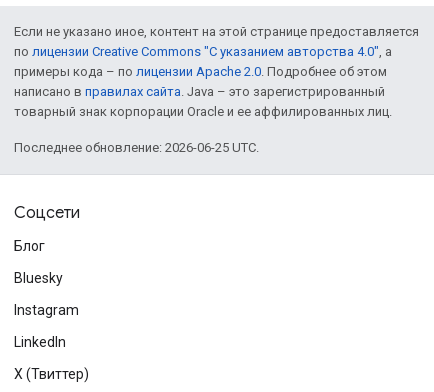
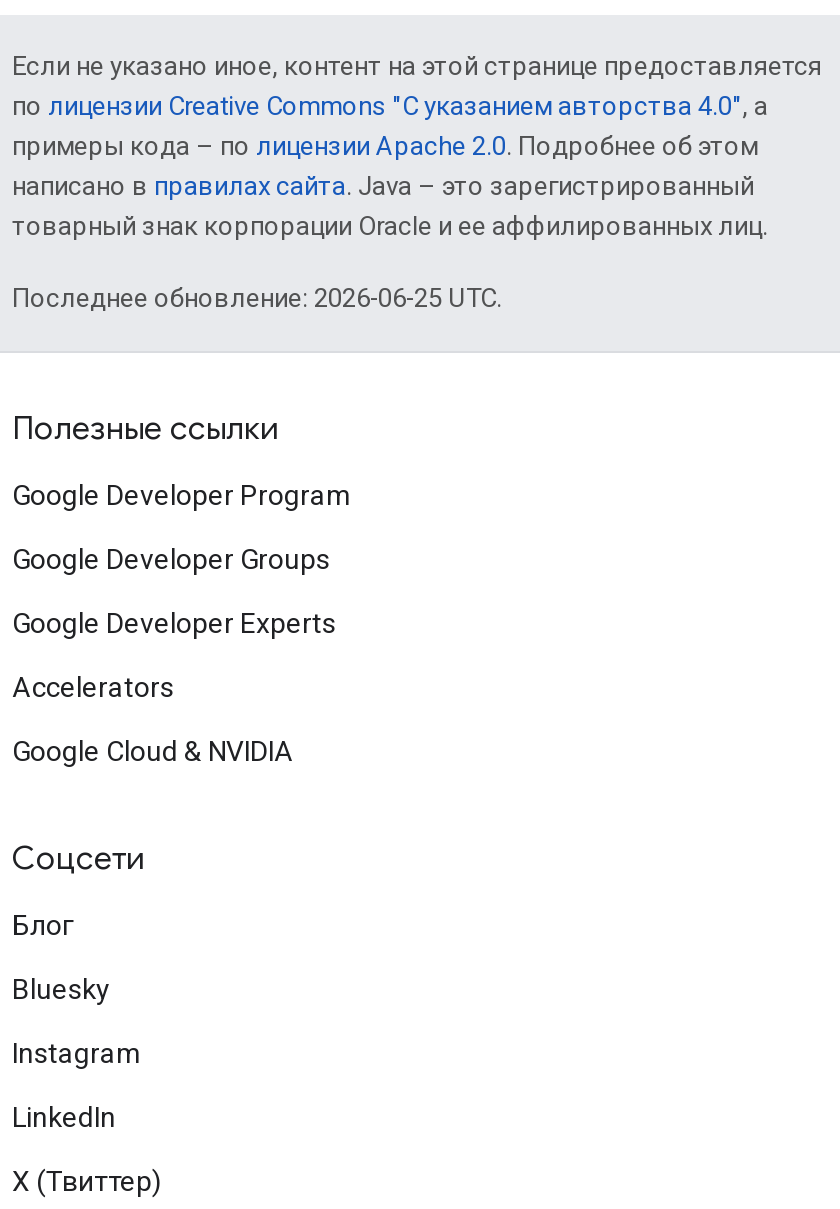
none -> [12,409,352,767] Полезные ссылки | Google Developer Program | Google Developer Groups | Google Developer Experts | Accelerators | Google Cloud & NVIDIA

